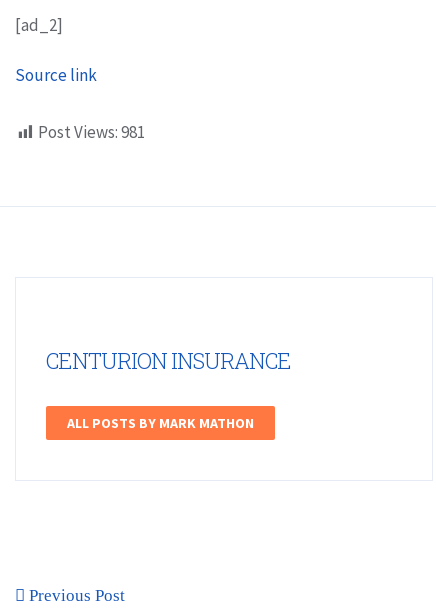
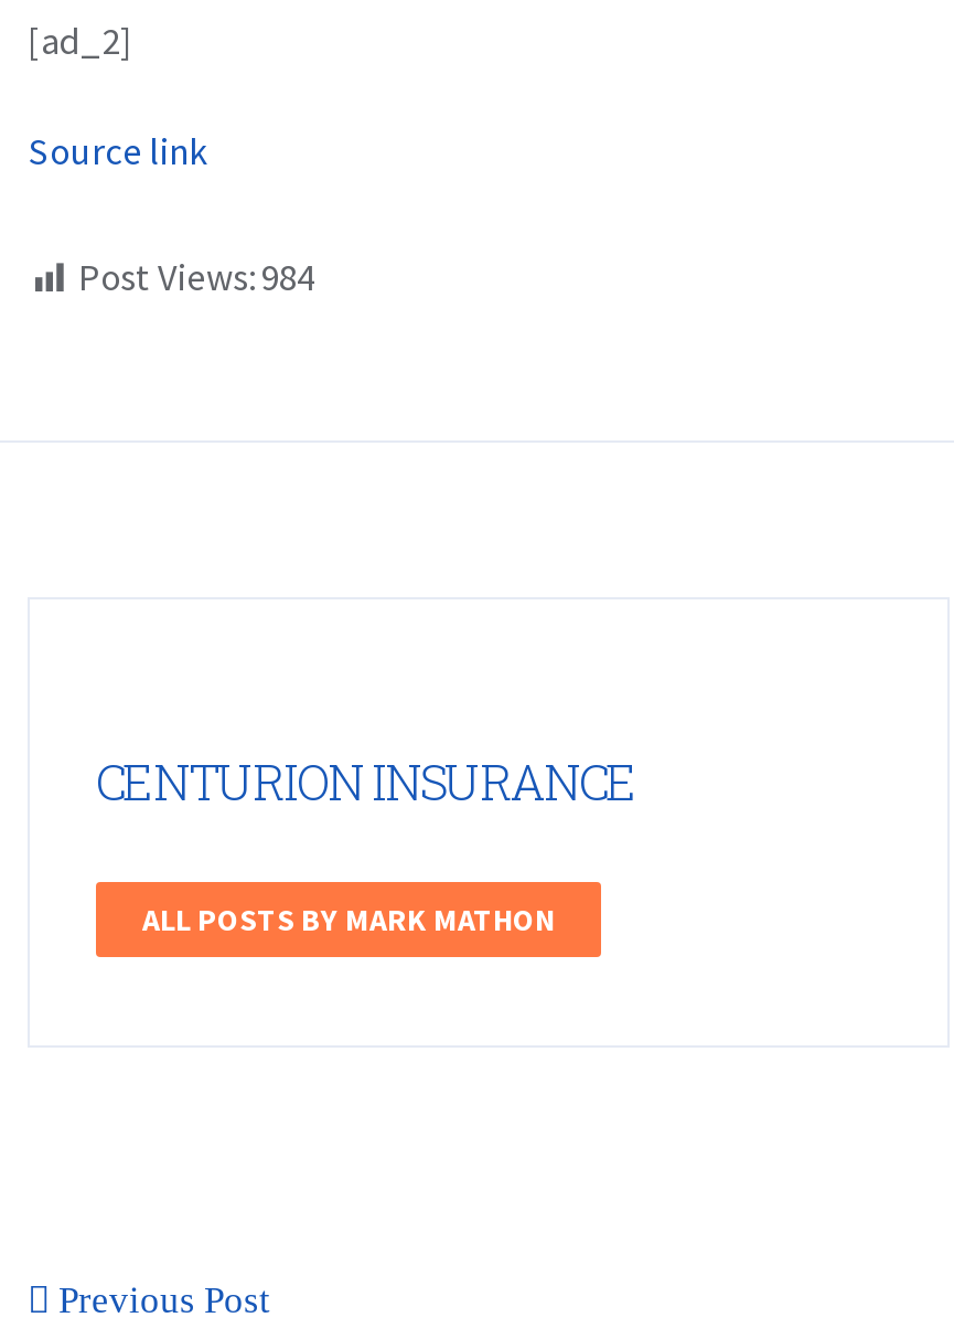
[38,121,145,143] Post Views: 981 -> [78,253,314,301] Post Views: 984

